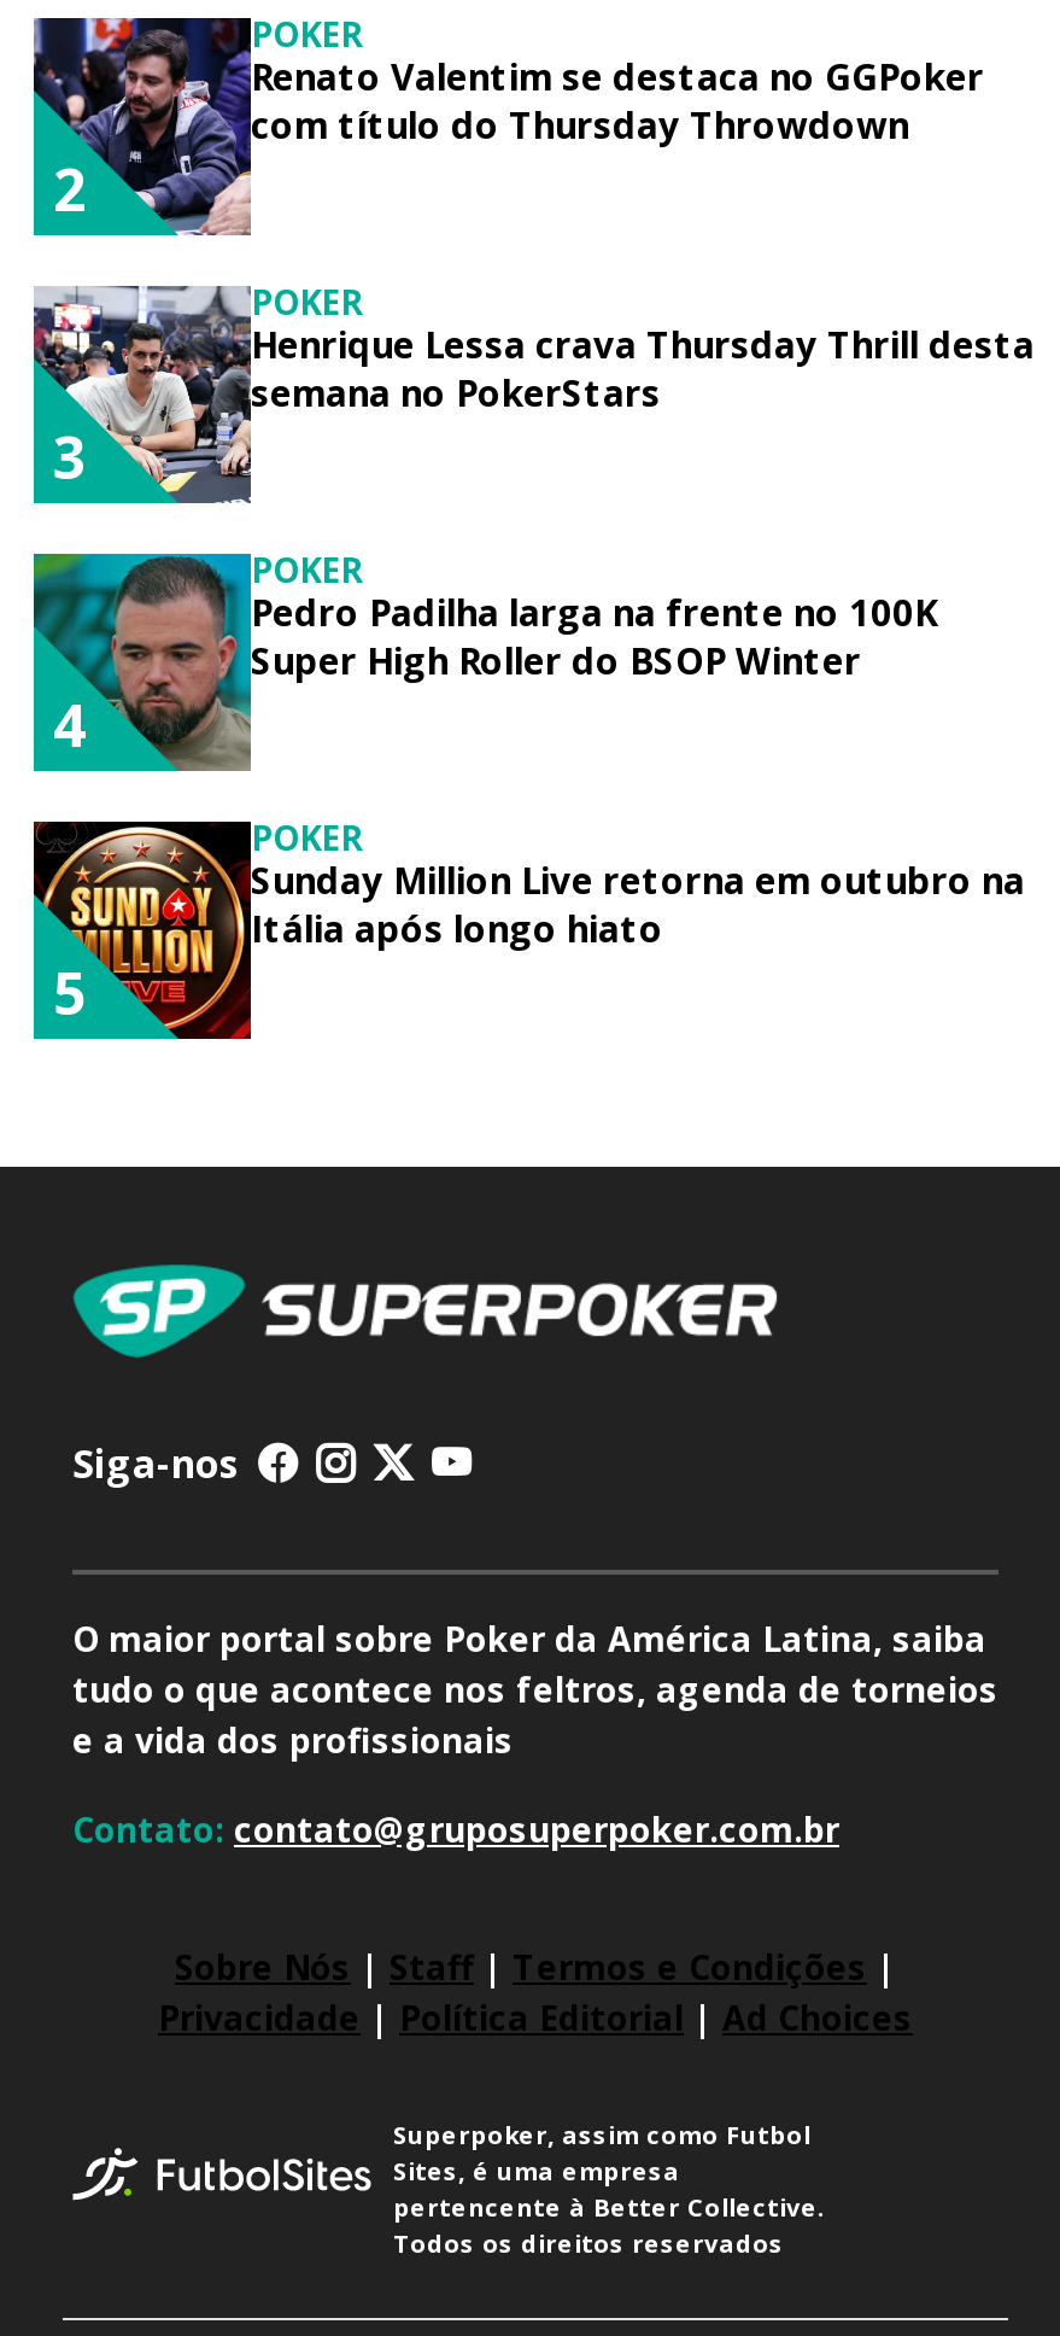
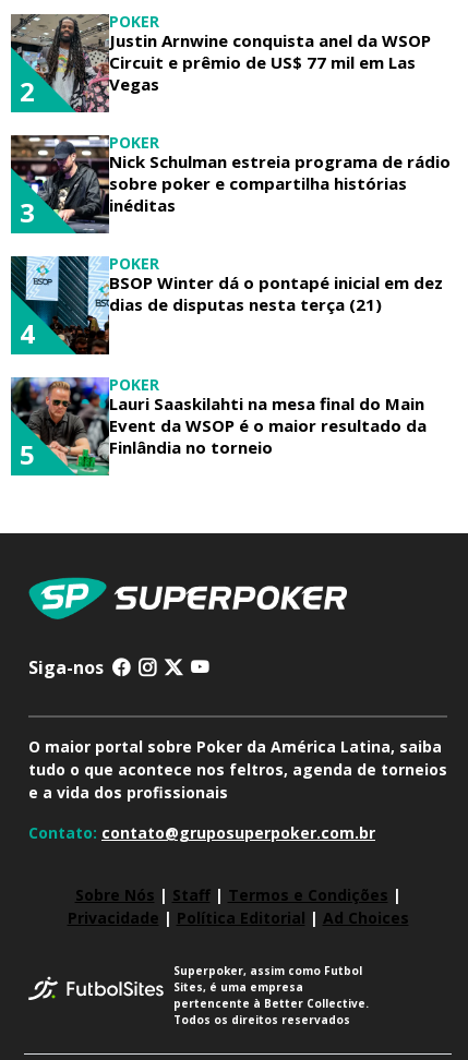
[31,16,984,235] [image] | Renato Valentim se destaca no GGPoker | com título do Thursday Throwdown -> [10,13,431,113] [image] | Justin Arnwine conquista anel da WSOP | Circuit e prêmio de US$ 77 mil em Las | Vegas
[34,286,1035,503] [image] | Henrique Lessa crava Thursday Thrill desta | semana no PokerStars -> [10,134,451,233] [image] | Nick Schulman estreia programa de rádio | sobre poker e compartilha histórias | inéditas
[34,551,938,773] [image] | Pedro Padilha larga na frente no 100K | Super High Roller do BSOP Winter -> [11,255,443,356] [image] | BSOP Winter dá o pontapé inicial em dez | dias de disputas nesta terça (21)
[31,819,1025,1041] [image] | Sunday Million Live retorna em outubro na | Itália após longo hiato -> [10,376,427,477] [image] | Lauri Saaskilahti na mesa final do Main | Event da WSOP é o maior resultado da | Finlândia no torneio

